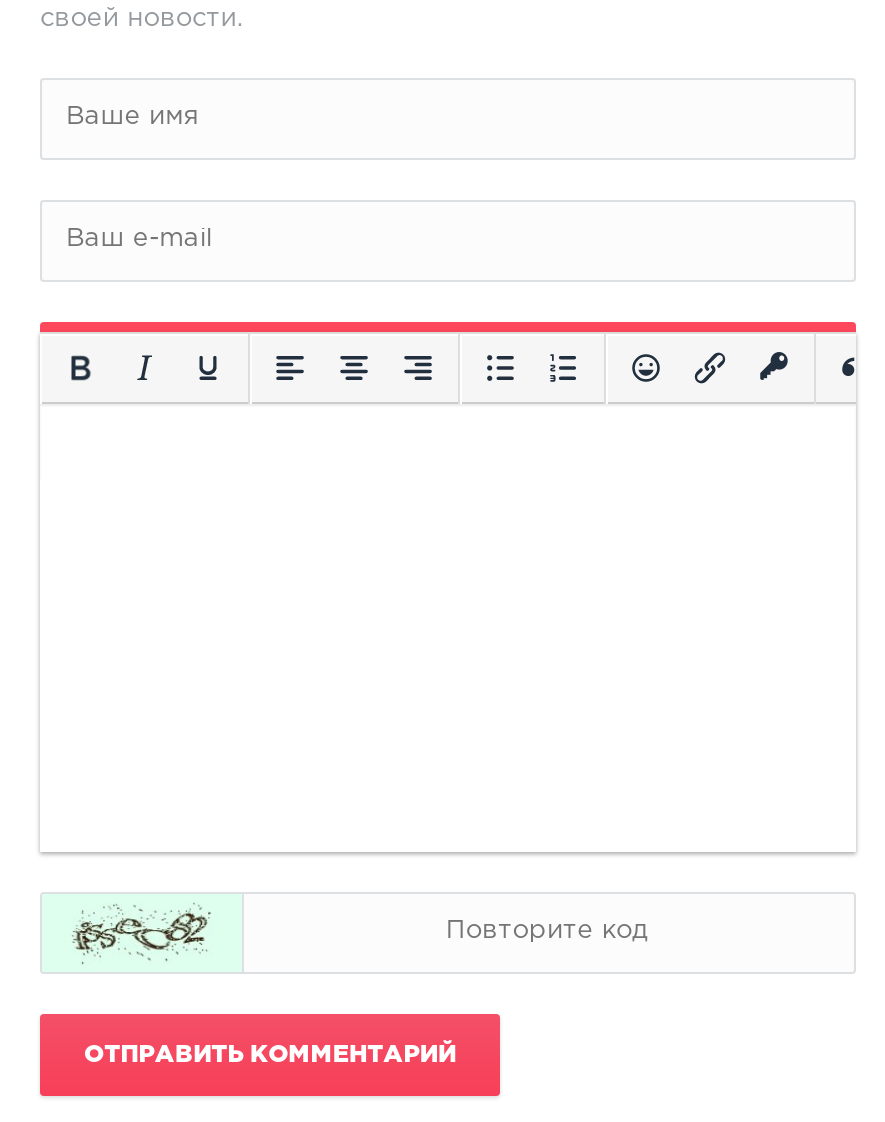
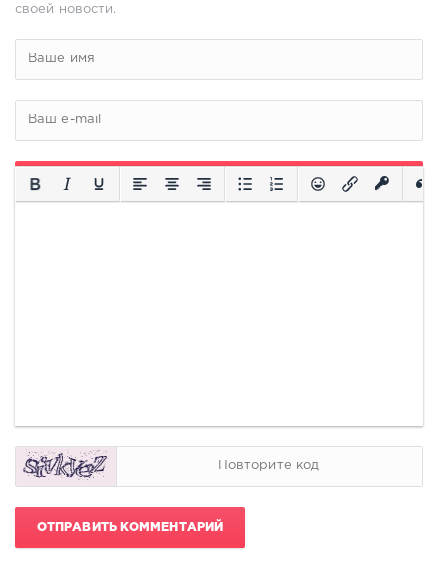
[44,896,240,970] [image] -> [18,449,114,484] [image]

